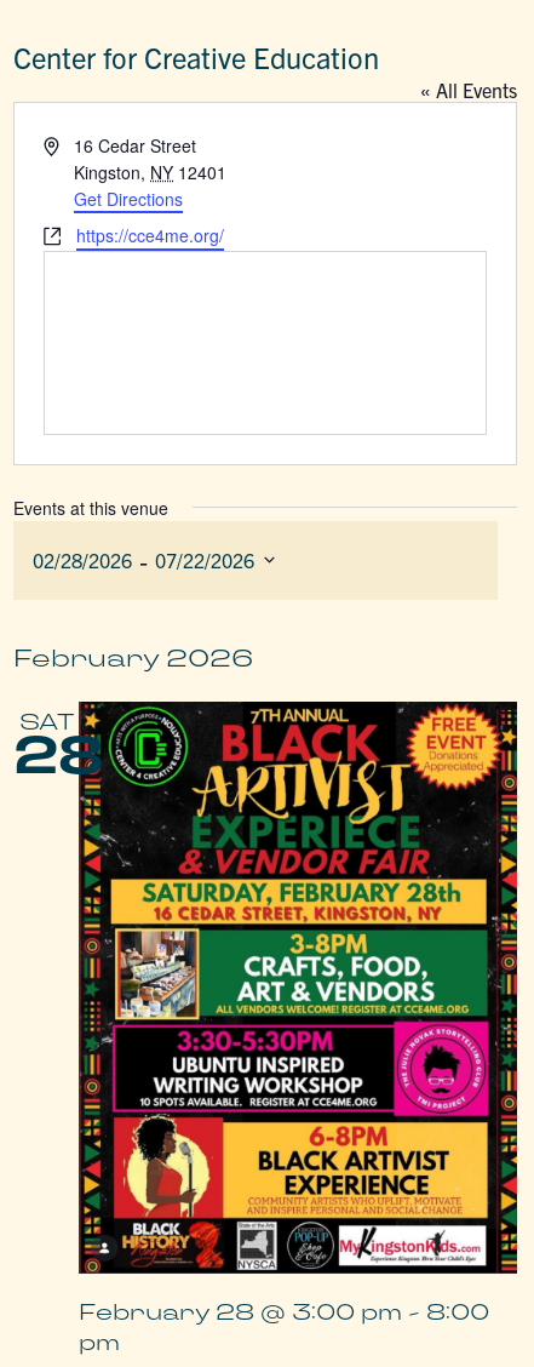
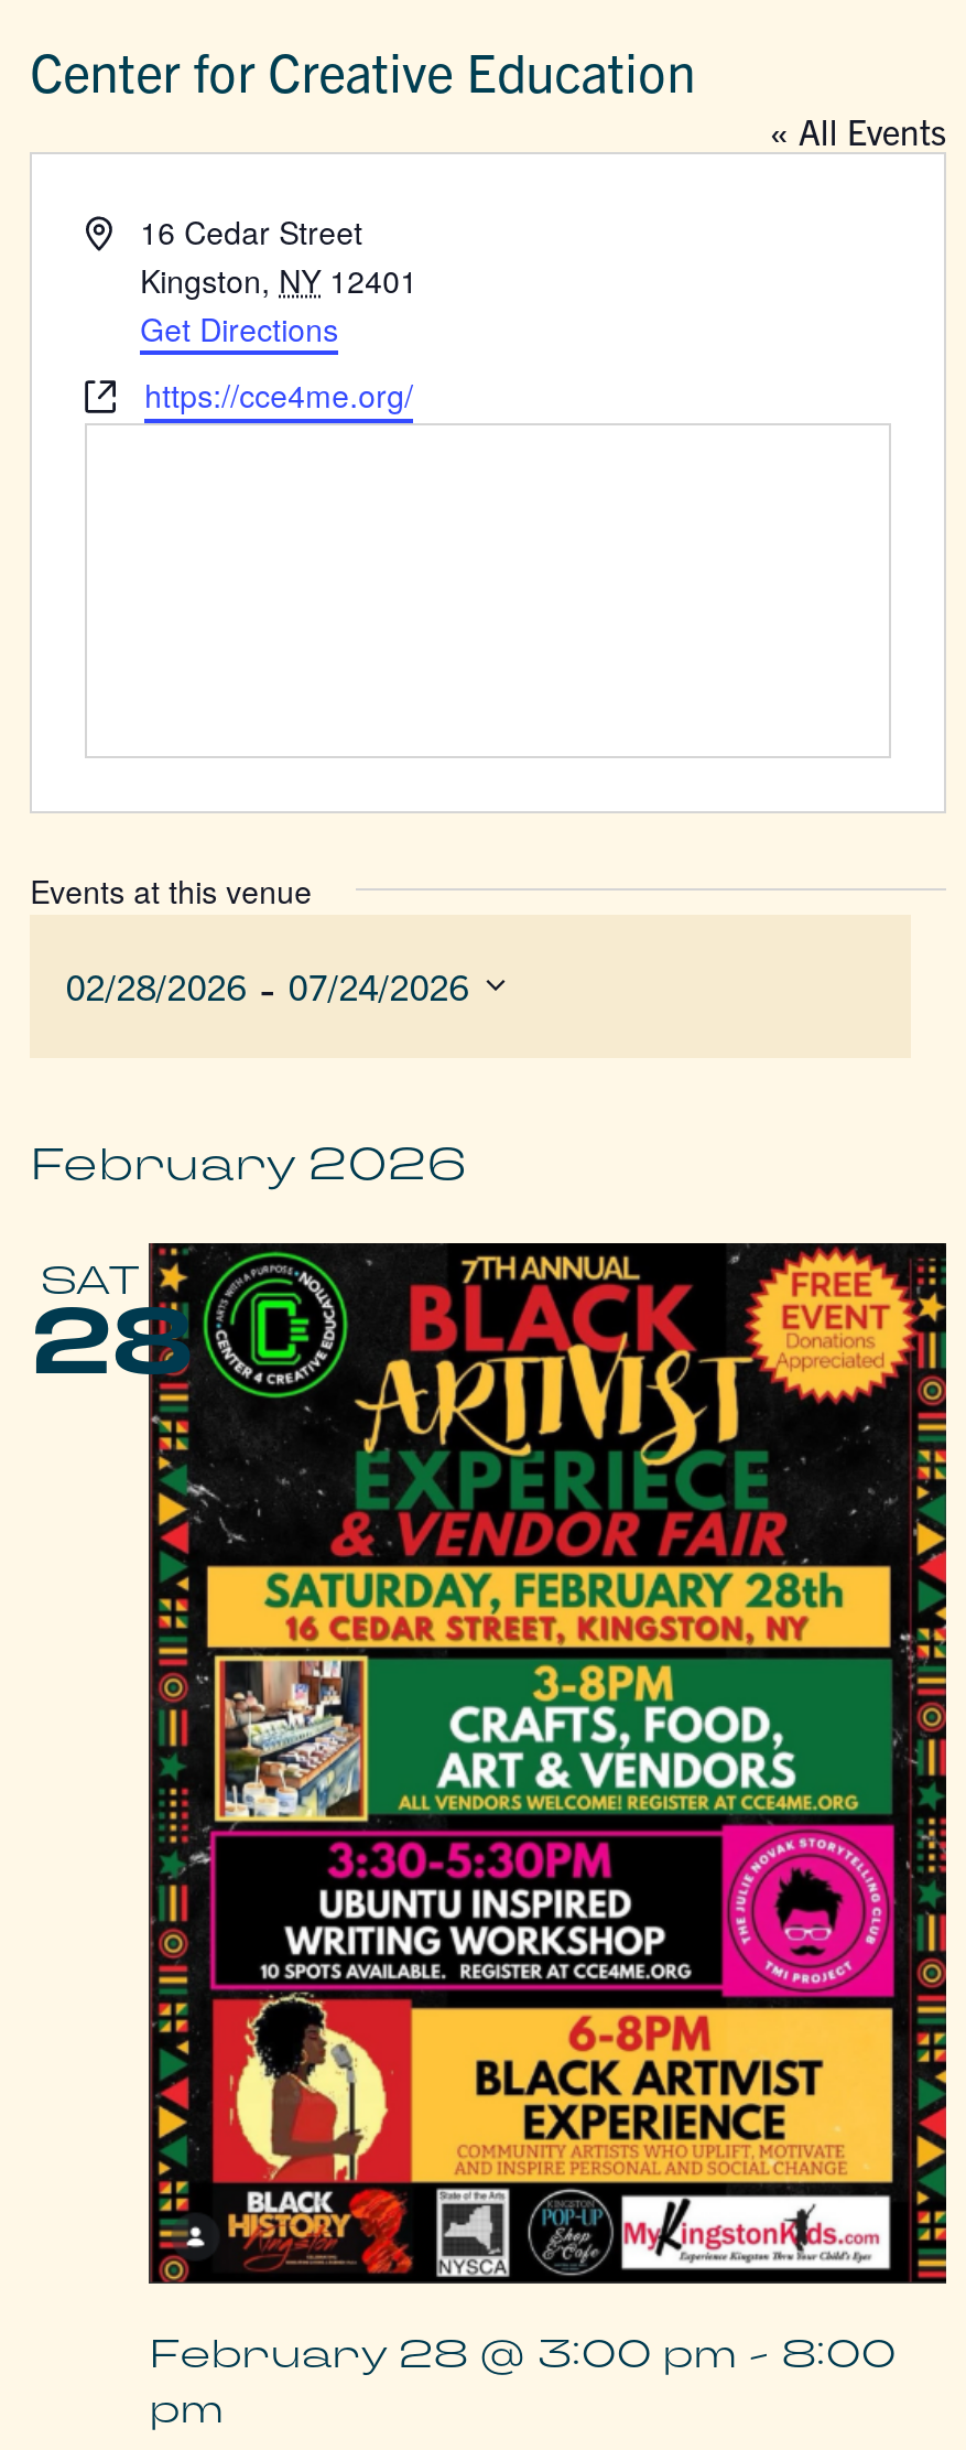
[33,541,255,579] 02/28/2026 - 07/22/2026 -> [65,952,469,1020] 02/28/2026 - 07/24/2026

